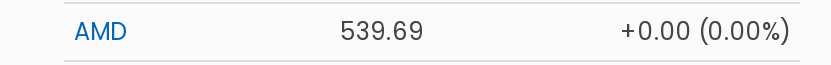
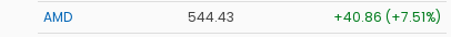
[340,15,424,49] 539.69 -> [188,8,234,26] 544.43
[620,15,790,49] +0.00 (0.00%) -> [333,8,441,26] +40.86 (+7.51%)

